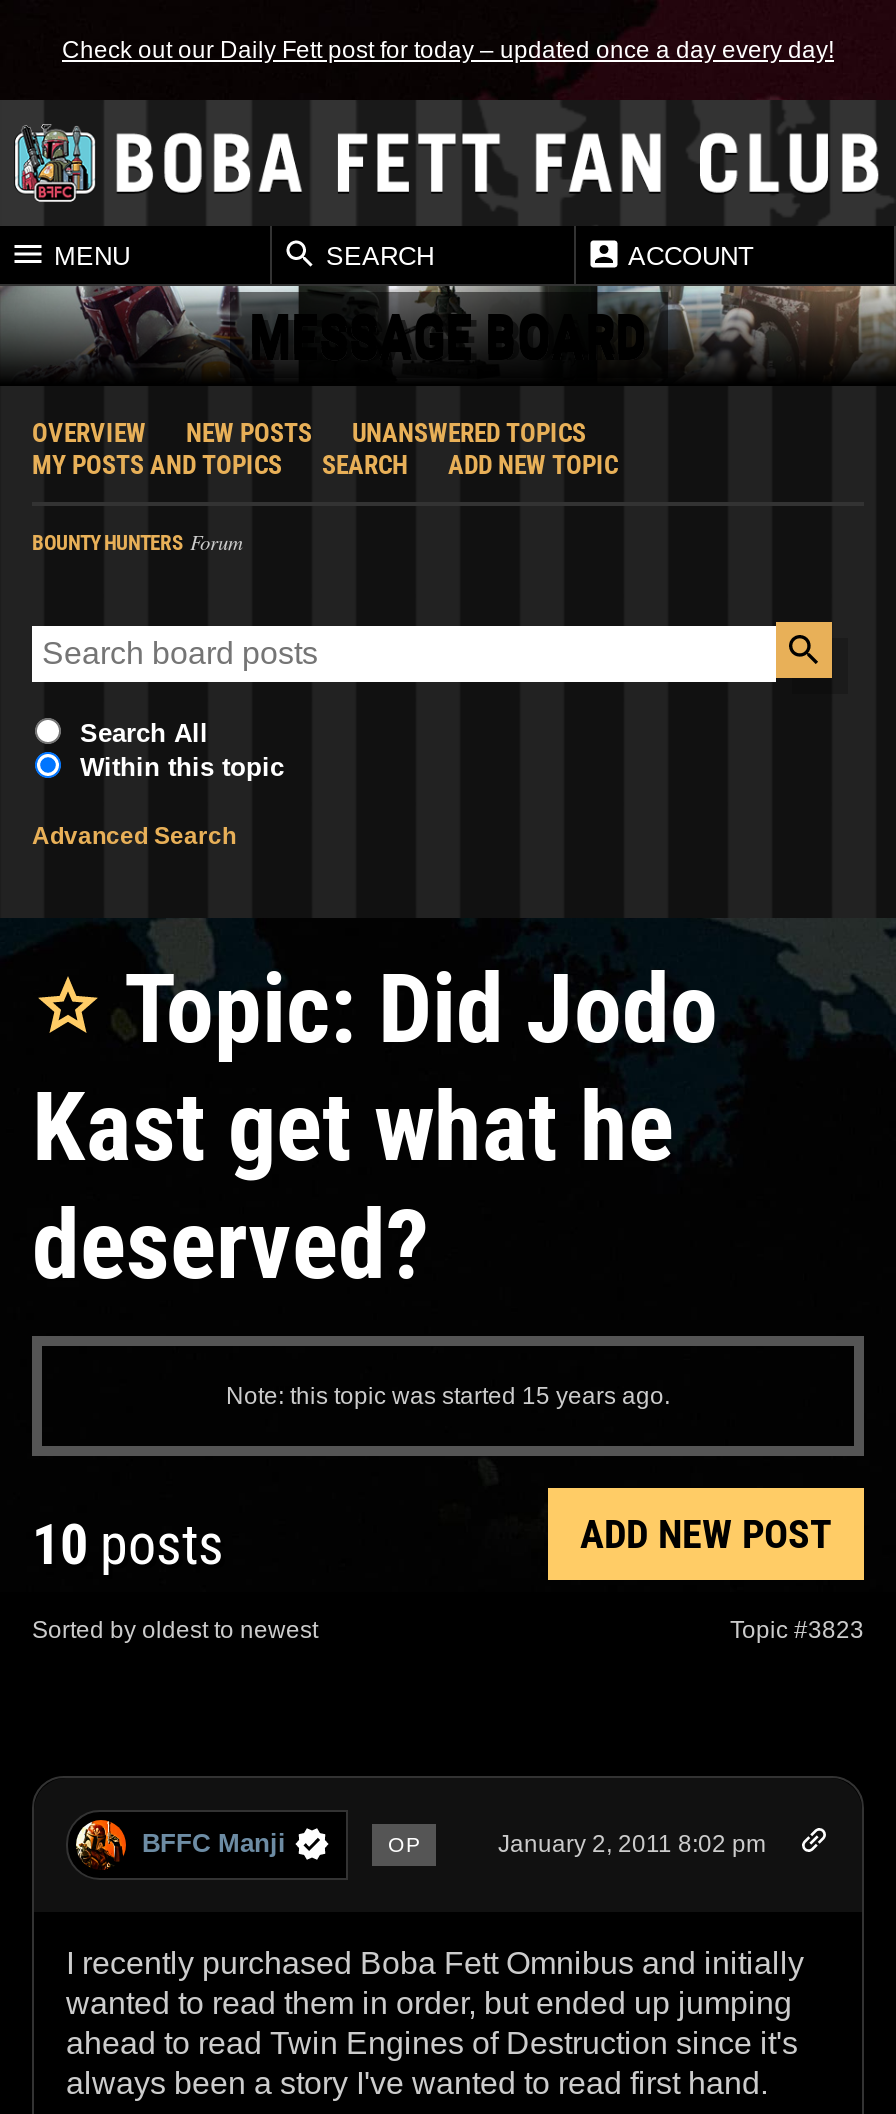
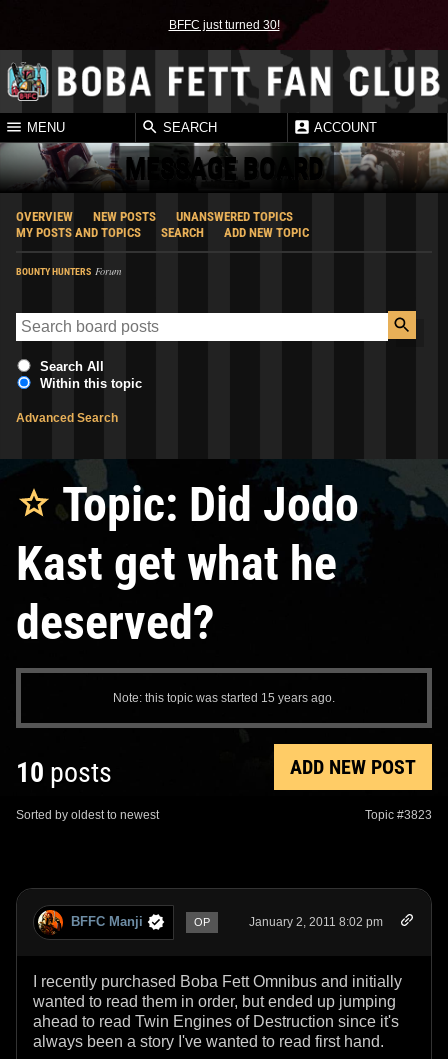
[62,36,834,64] Check out our Daily Fett post for today – updated once a day every day! -> [168,18,279,32] BFFC just turned 30!

